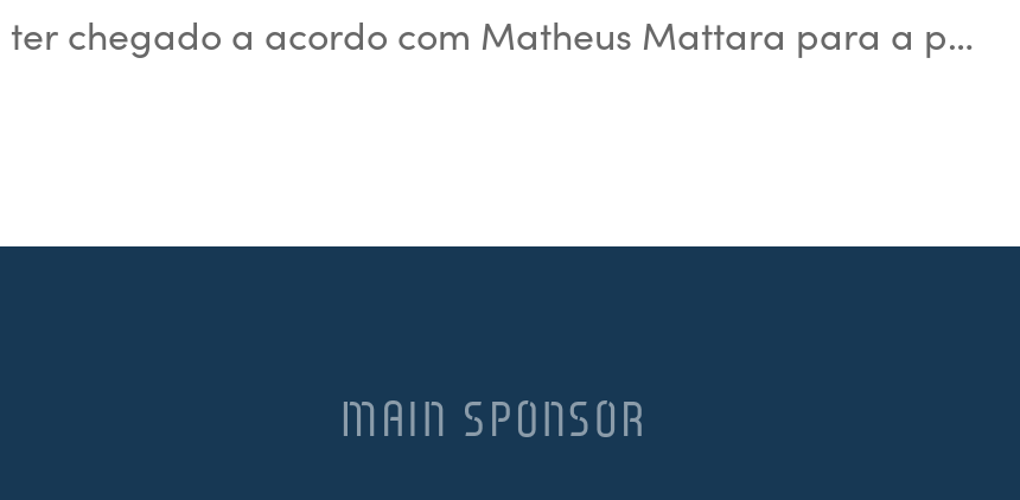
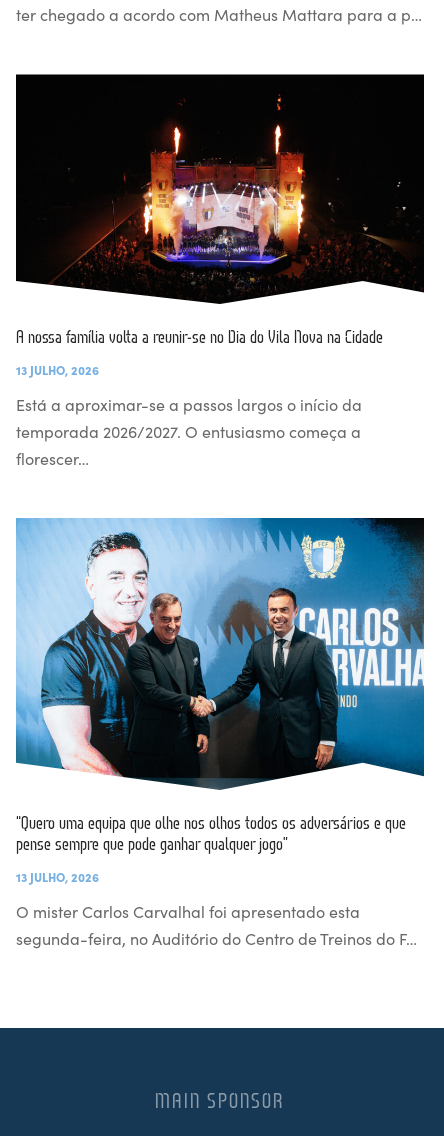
none -> [15,73,425,469] [image] | A nossa família volta a reunir-se no Dia do Vila Nova na Cidade | 13 JULHO, 2026 | Está a aproximar-se a passos largos o início da | temporada 2026/2027. O entusiasmo começa a | florescer…
none -> [15,517,425,949] [image] | “Quero uma equipa que olhe nos olhos todos os adversários e que | pense sempre que pode ganhar qualquer jogo” | 13 JULHO, 2026 | O mister Carlos Carvalhal foi apresentado esta | segunda-feira, no Auditório do Centro de Treinos do F…

